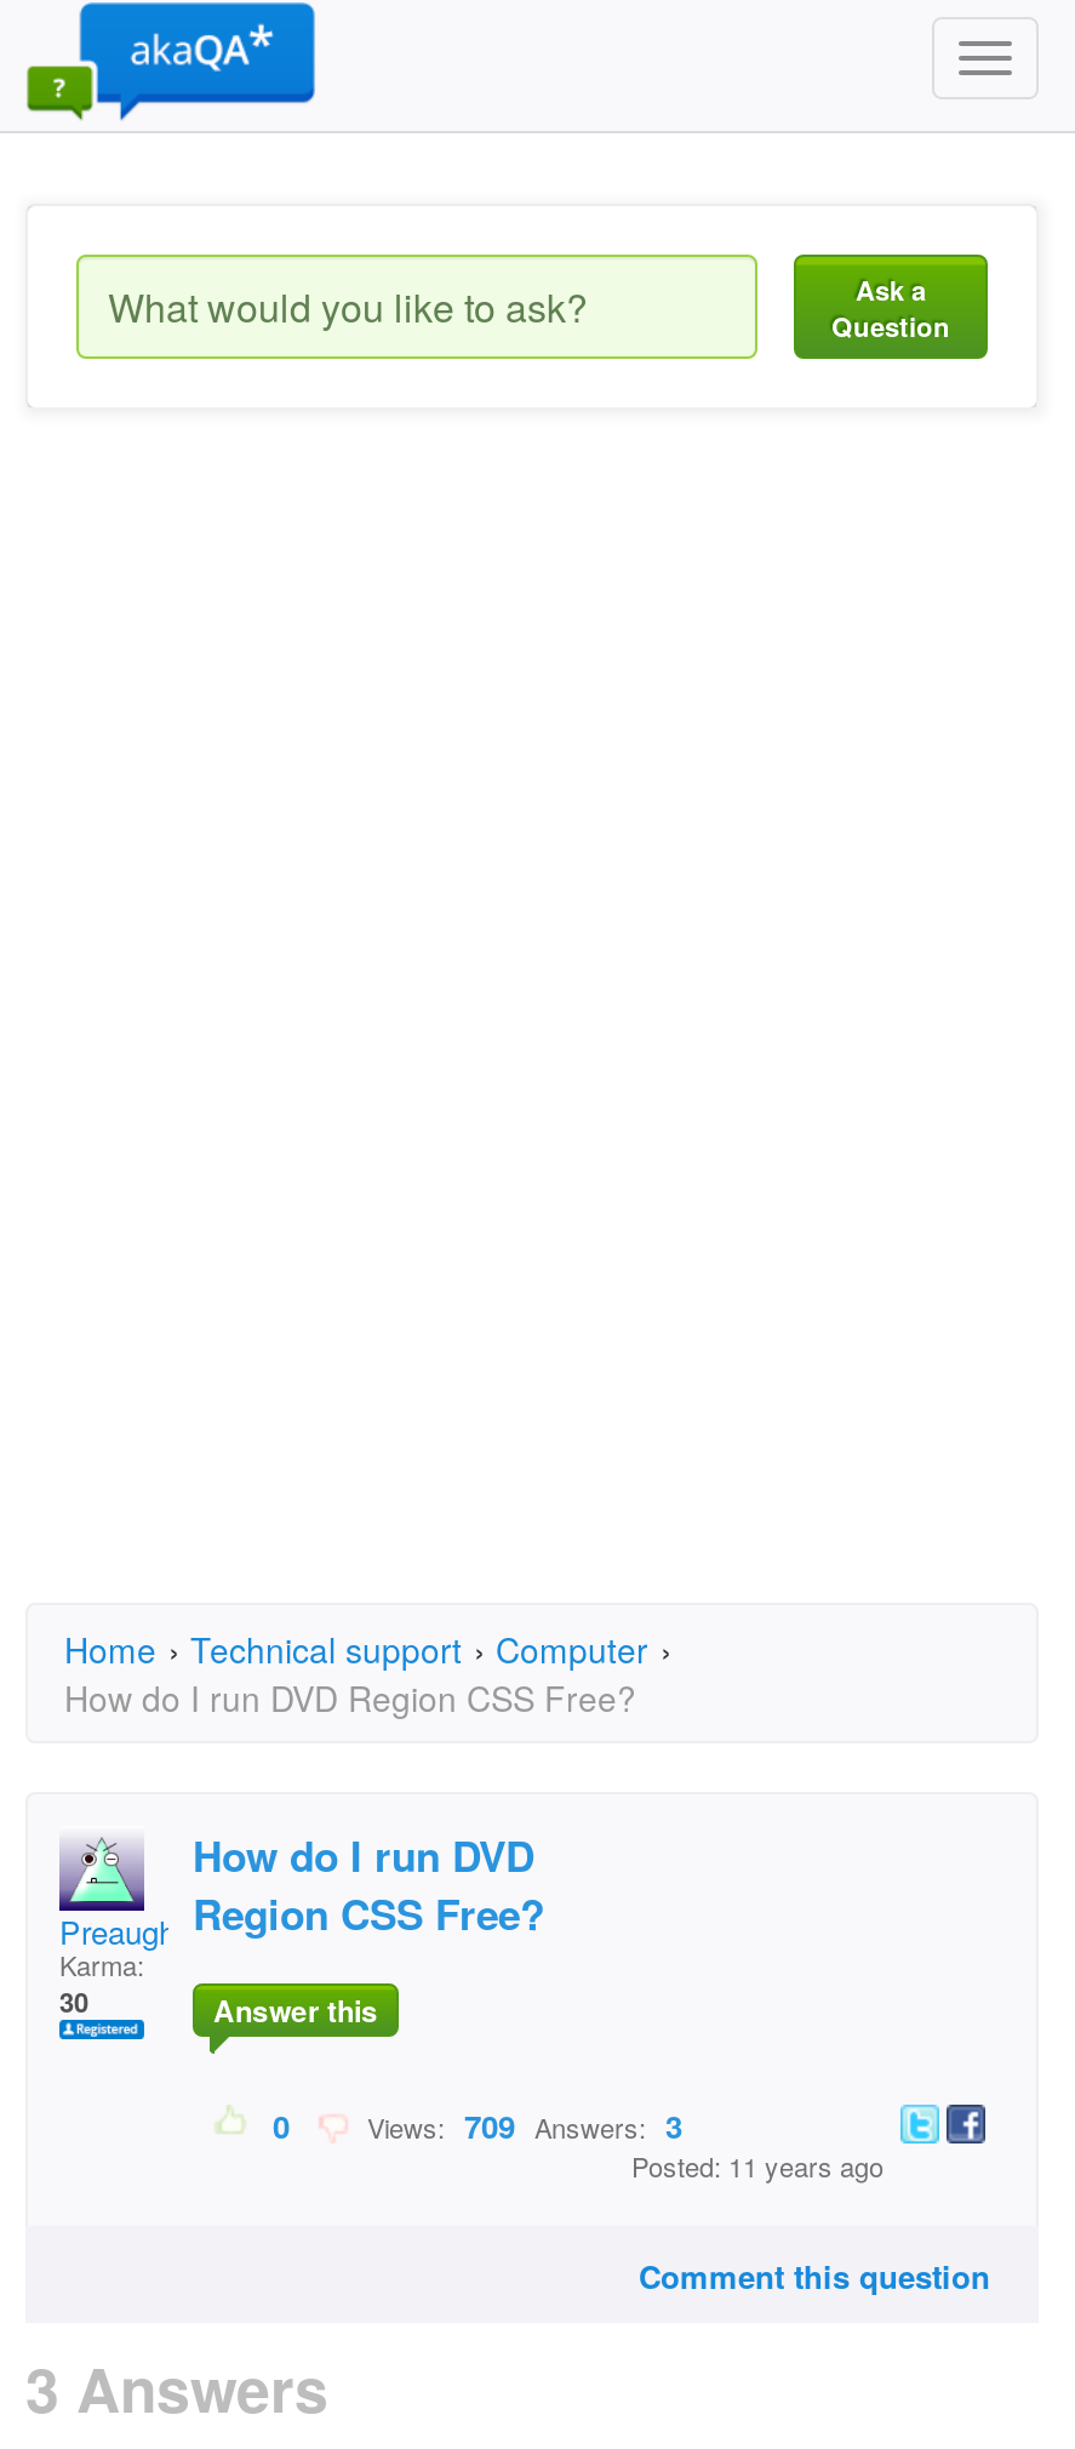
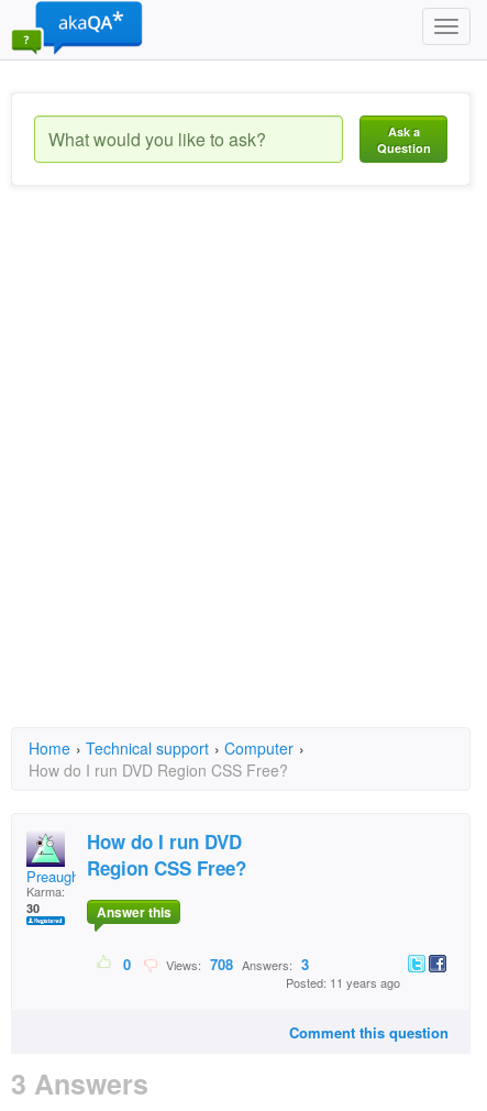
[353,2103,682,2149] Views: 709 Answers: 3 -> [159,954,309,975] Views: 708 Answers: 3

